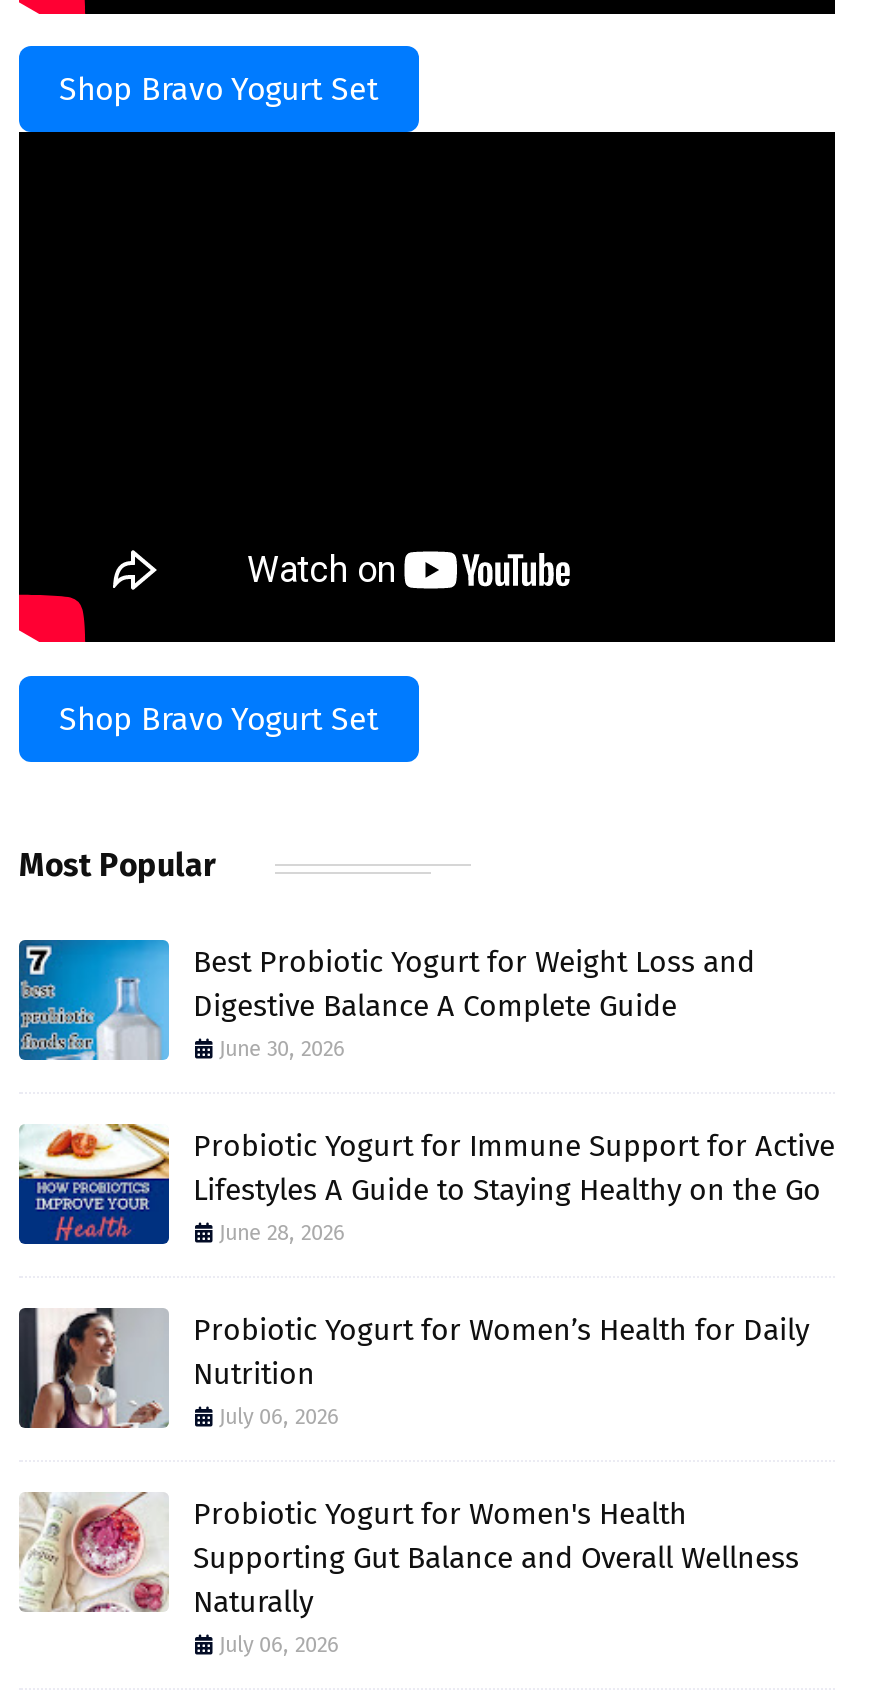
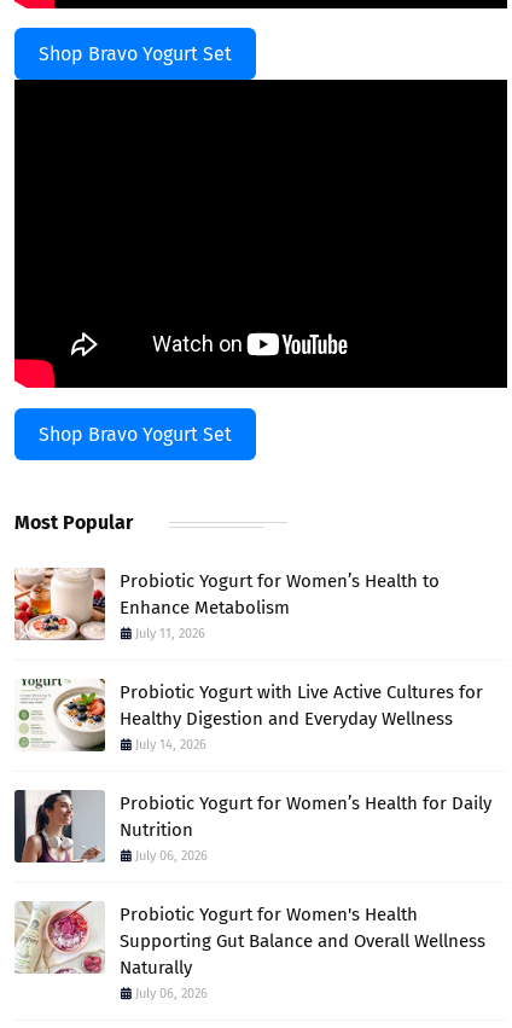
[17,938,755,1062] [image] | Best Probiotic Yogurt for Weight Loss and | Digestive Balance A Complete Guide | June 30, 2026 -> [13,567,440,641] [image] | Probiotic Yogurt for Women’s Health to | Enhance Metabolism | July 11, 2026
[17,1122,835,1246] [image] | Probiotic Yogurt for Immune Support for Active | Lifestyles A Guide to Staying Healthy on the Go | June 28, 2026 -> [14,678,483,753] [image] | Probiotic Yogurt with Live Active Cultures for | Healthy Digestion and Everyday Wellness | July 14, 2026

